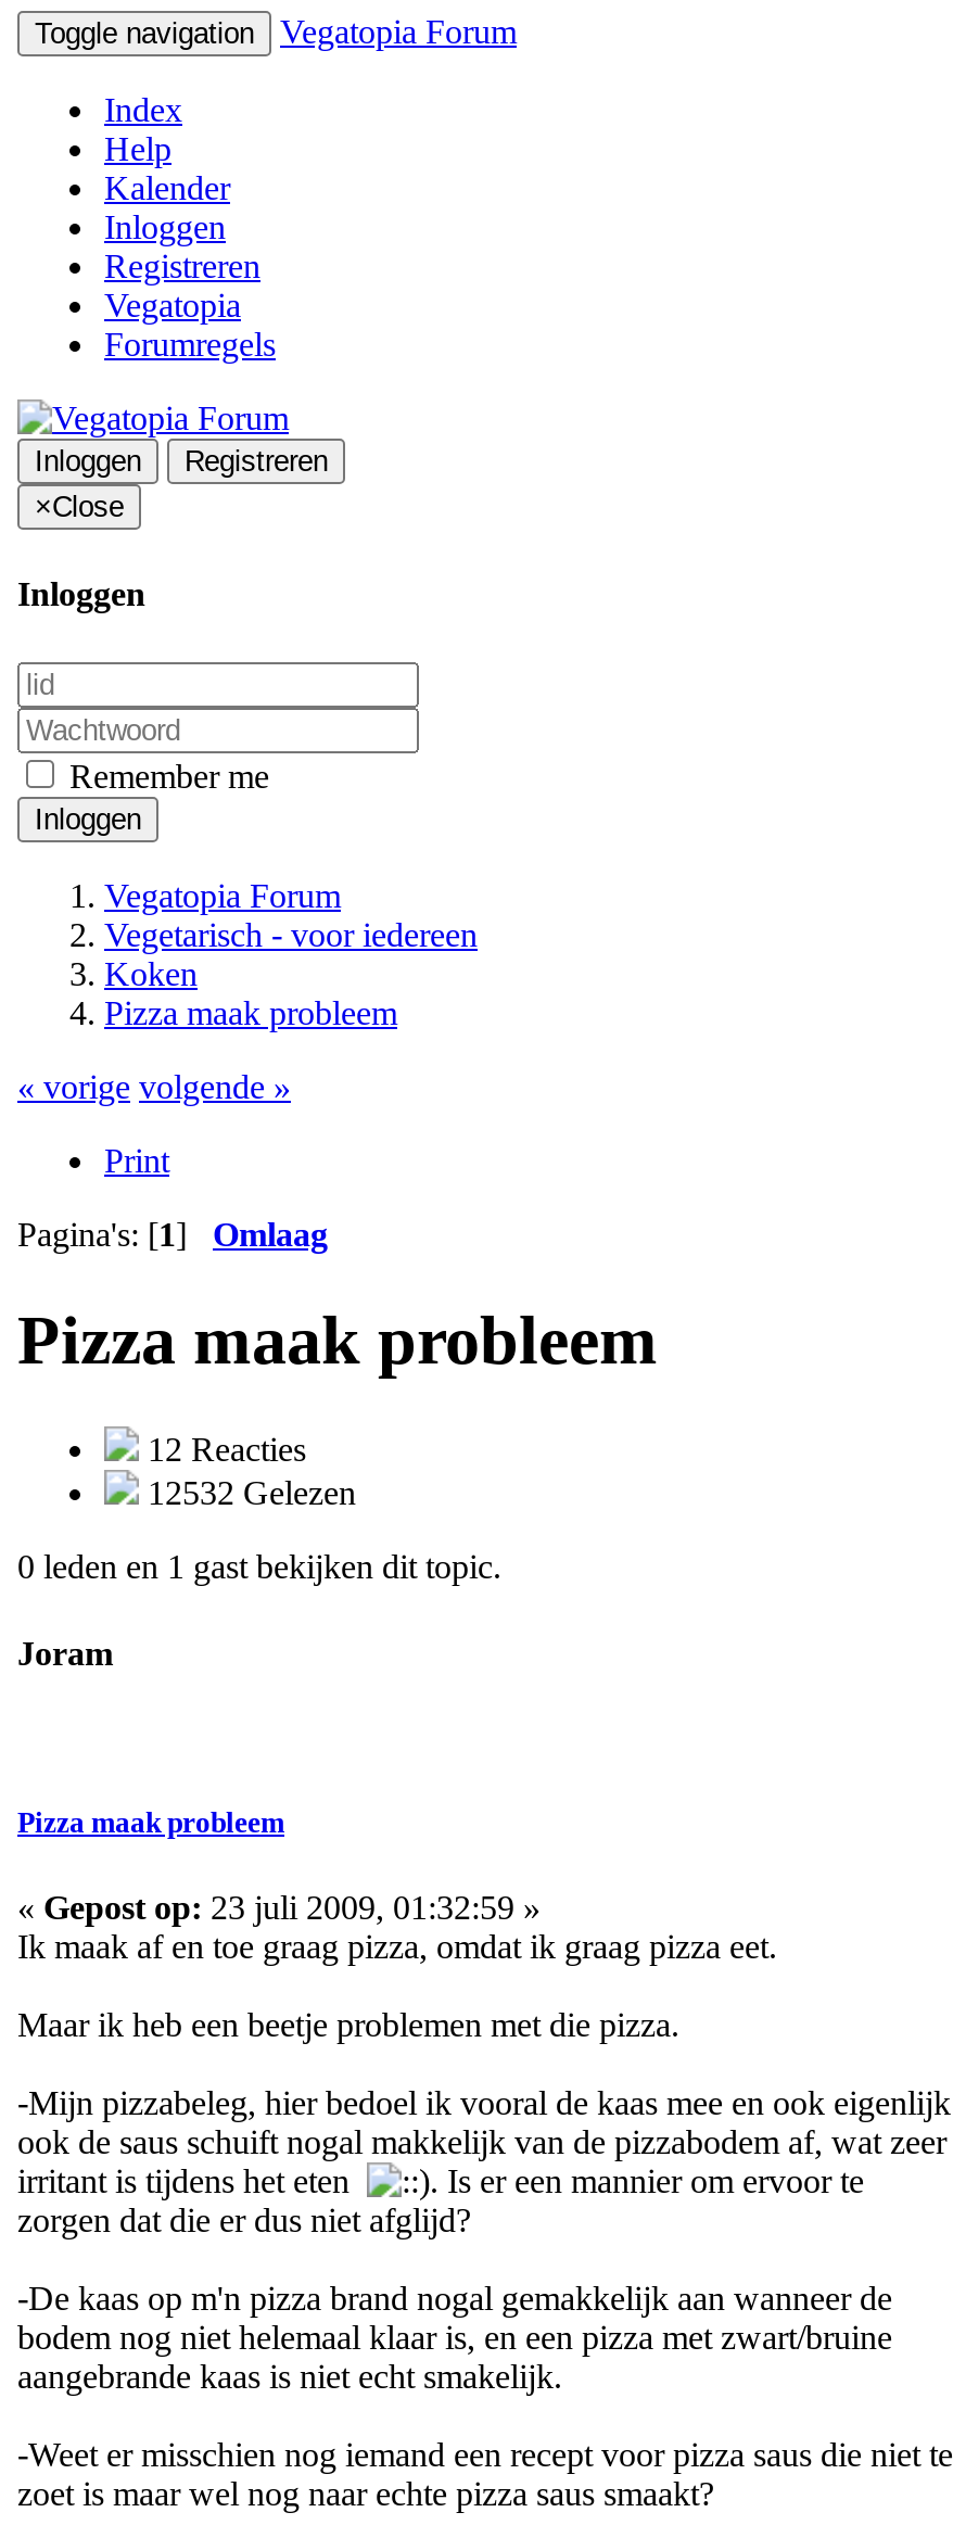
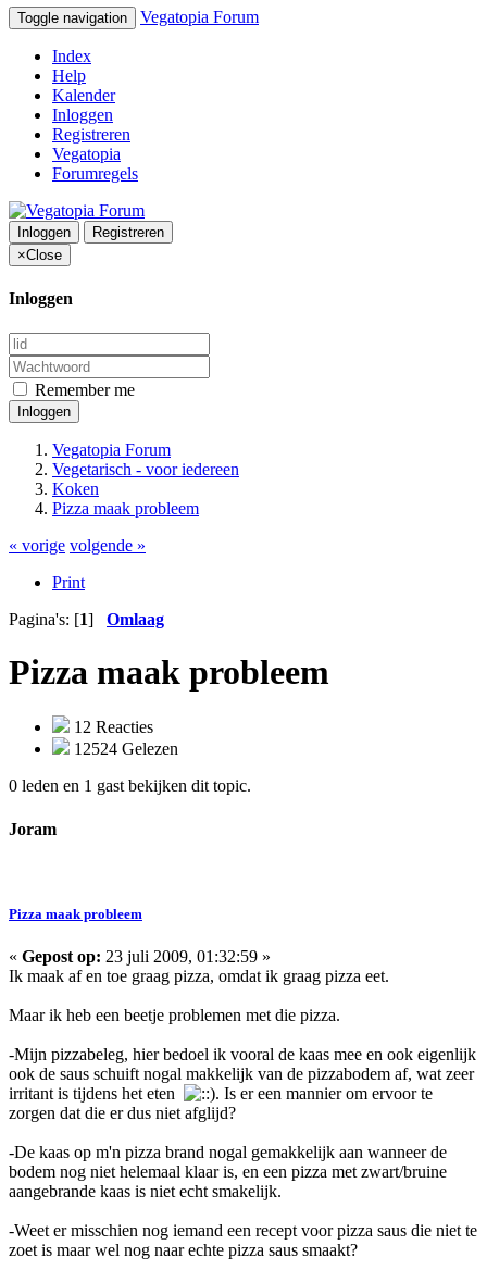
[139,1475,356,1512] 12532 Gelezen -> [70,740,178,758] 12524 Gelezen

